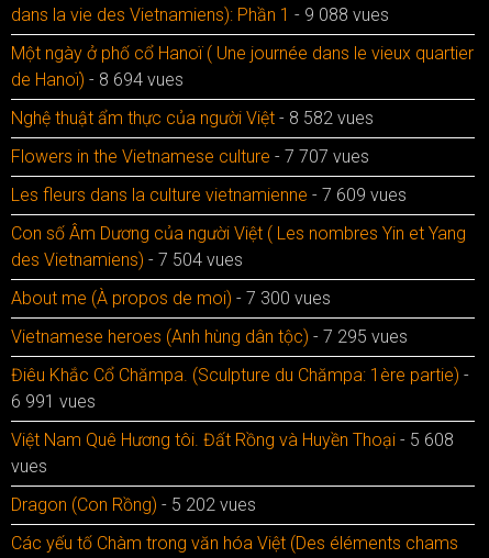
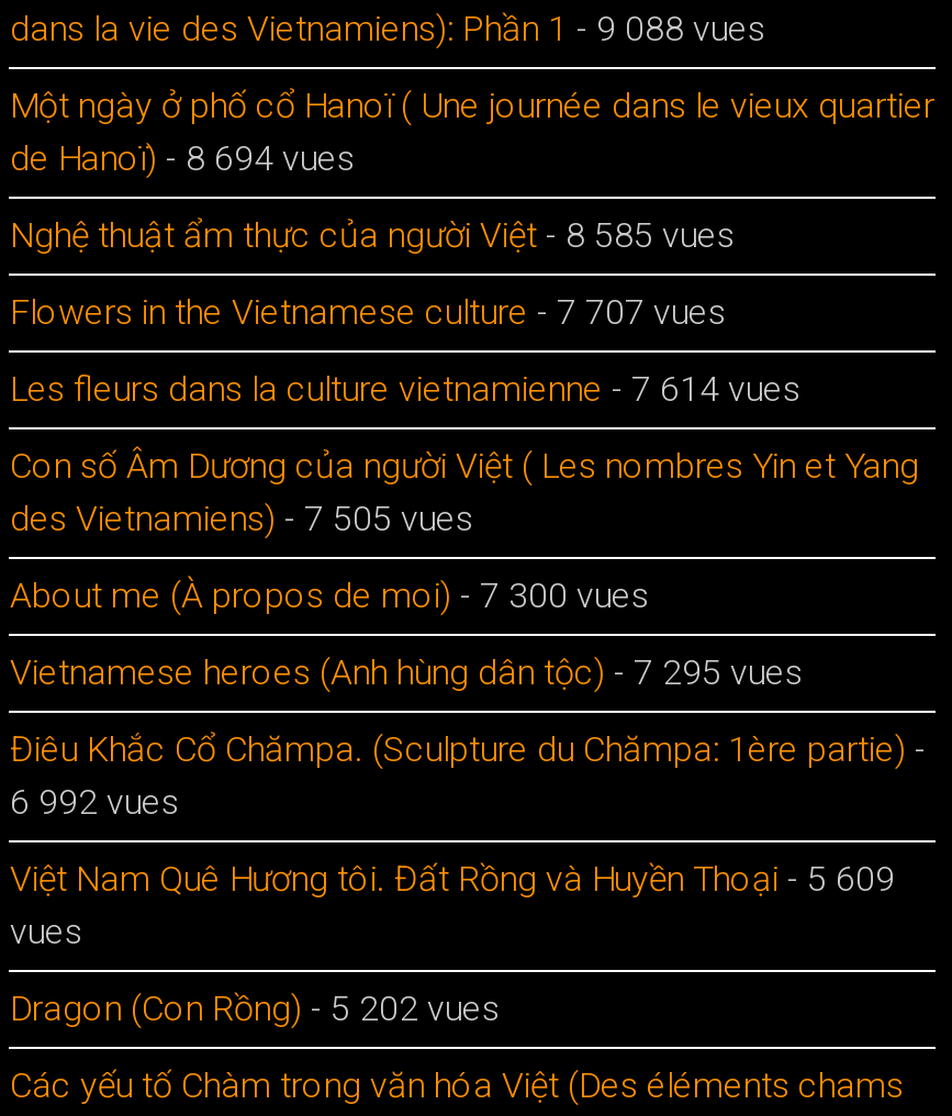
[11,107,374,128] Nghệ thuật ẩm thực của người Việt - 8 582 vues -> [10,214,734,256] Nghệ thuật ẩm thực của người Việt - 8 585 vues
[11,184,407,205] Les fleurs dans la culture vietnamienne - 7 609 vues -> [10,368,800,410] Les fleurs dans la culture vietnamienne - 7 614 vues
[11,249,243,270] des Vietnamiens) - 7 504 vues -> [10,498,473,540] des Vietnamiens) - 7 505 vues
[11,391,96,411] 6 991 vues -> [10,781,179,823] 6 992 vues
[11,429,454,450] Việt Nam Quê Hương tôi. Đất Rồng và Huyền Thoại - 5 608 -> [10,858,895,900] Việt Nam Quê Hương tôi. Đất Rồng và Huyền Thoại - 5 609

